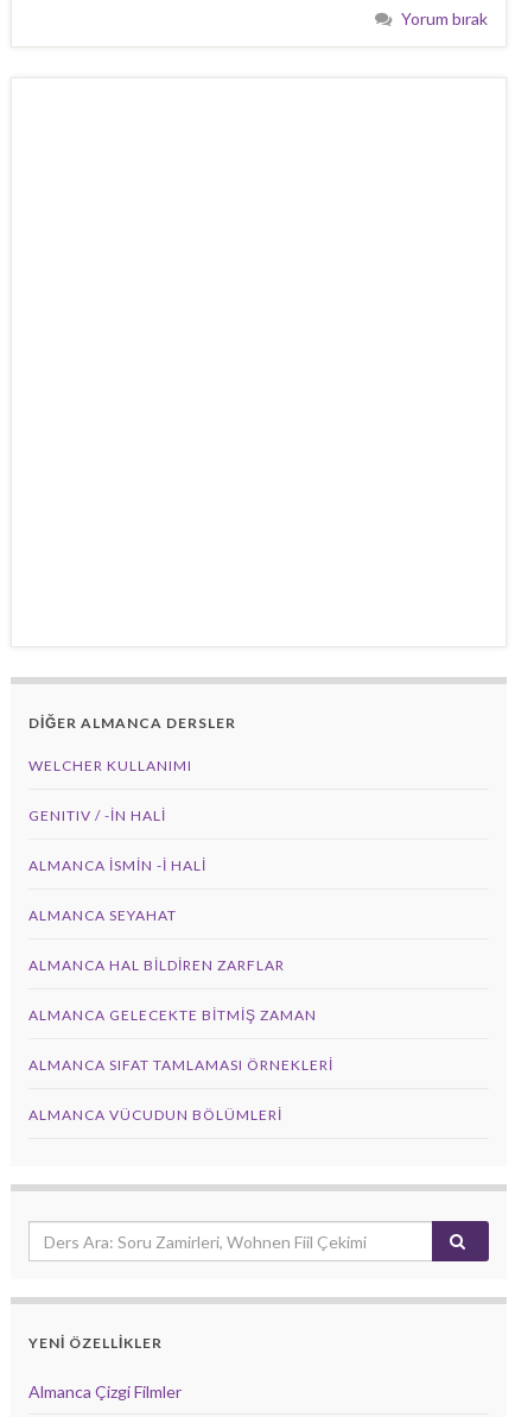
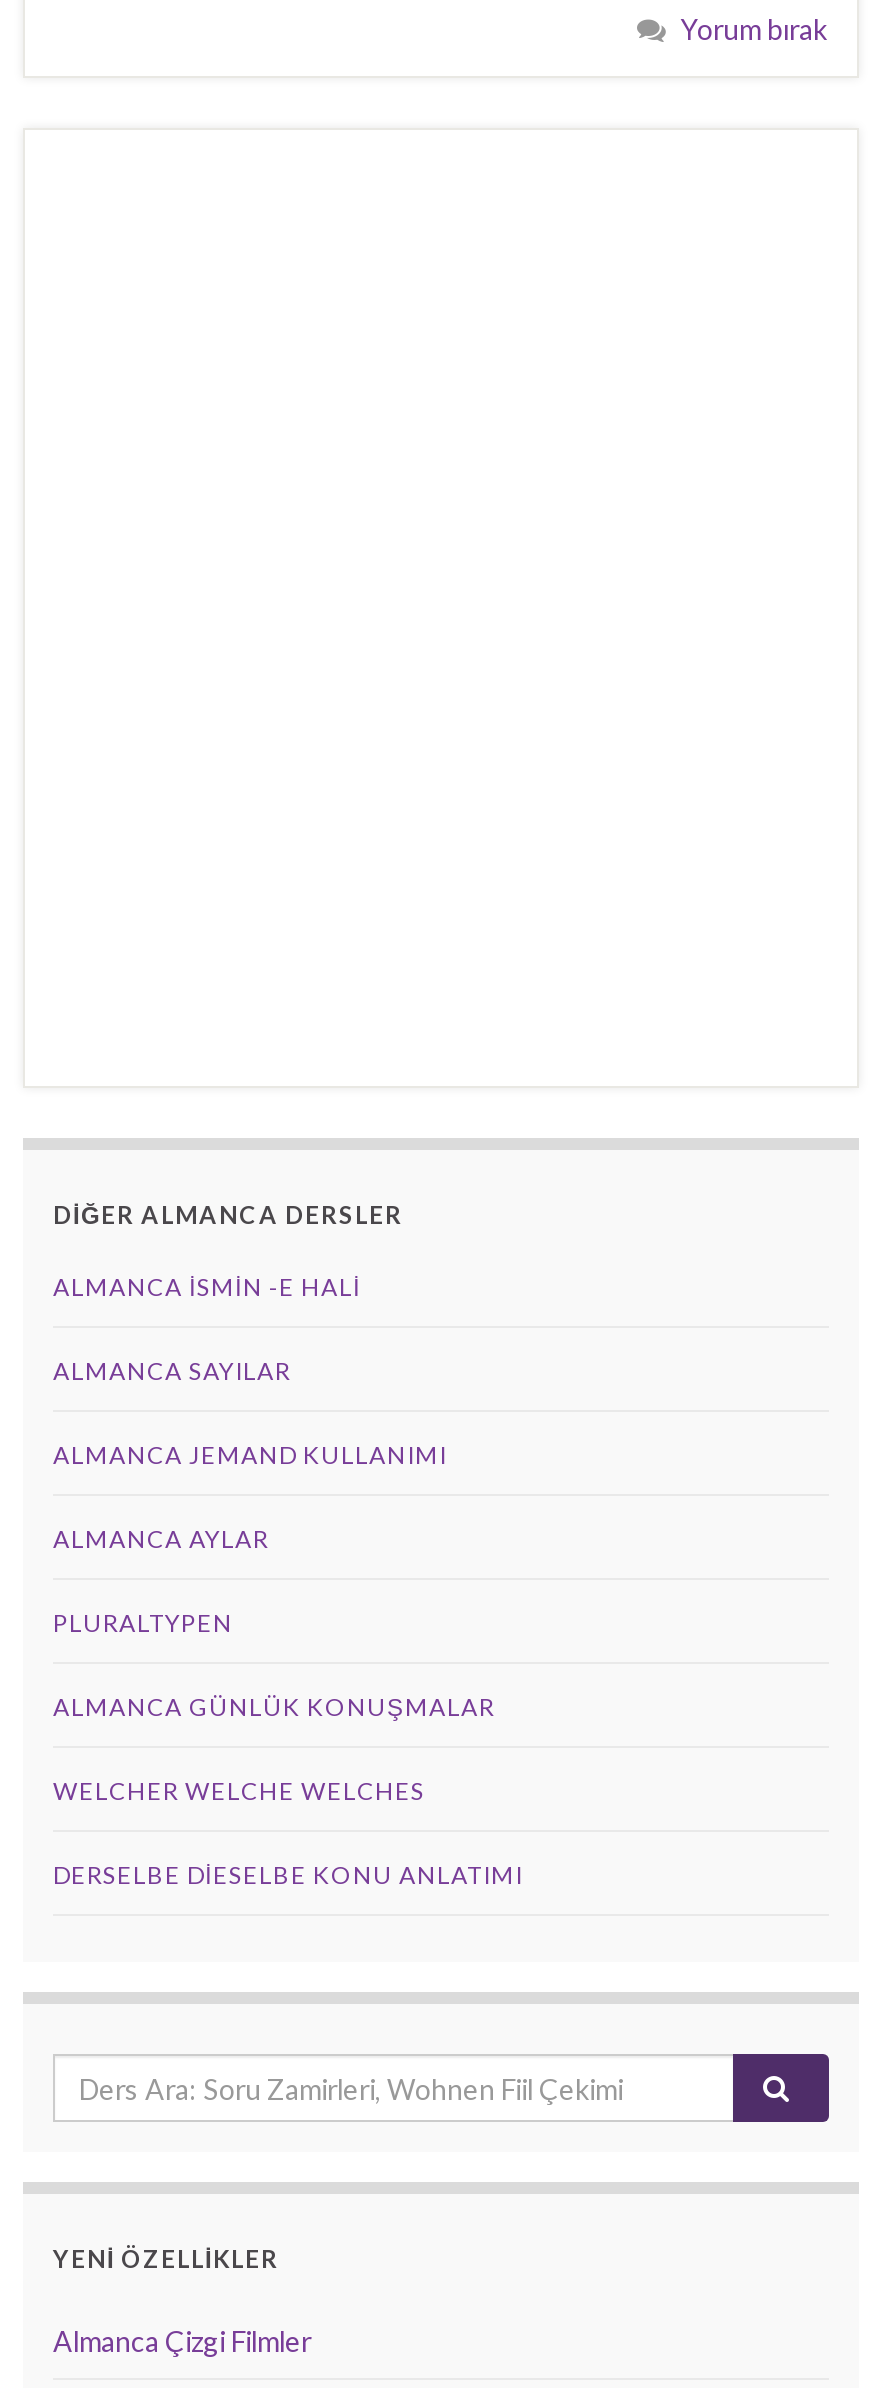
[28,757,192,774] WELCHER KULLANIMI -> [53,1272,361,1302] ALMANCA İSMIN -E HALI
[28,806,166,824] GENITIV / -İN HALİ -> [53,1356,291,1386] ALMANCA SAYILAR
[28,856,206,874] ALMANCA İSMIN -I HALI -> [53,1440,447,1470] ALMANCA JEMAND KULLANIMI
[28,906,177,924] ALMANCA SEYAHAT -> [53,1524,269,1554] ALMANCA AYLAR
[28,956,285,974] ALMANCA HAL BILDIREN ZARFLAR -> [53,1608,233,1638] PLURALTYPEN
[28,1006,317,1024] ALMANCA GELECEKTE BITMIŞ ZAMAN -> [53,1692,495,1722] ALMANCA GÜNLÜK KONUŞMALAR
[28,1056,333,1074] ALMANCA SIFAT TAMLAMASI ÖRNEKLERI -> [53,1776,425,1806] WELCHER WELCHE WELCHES
[28,1106,282,1124] ALMANCA VÜCUDUN BÖLÜMLERI -> [53,1860,523,1890] DERSELBE DIESELBE KONU ANLATIMI

